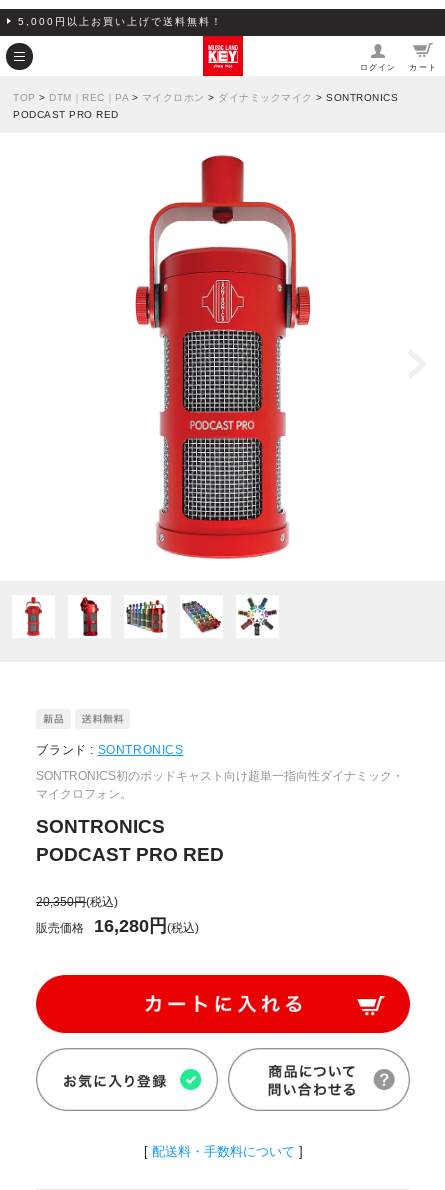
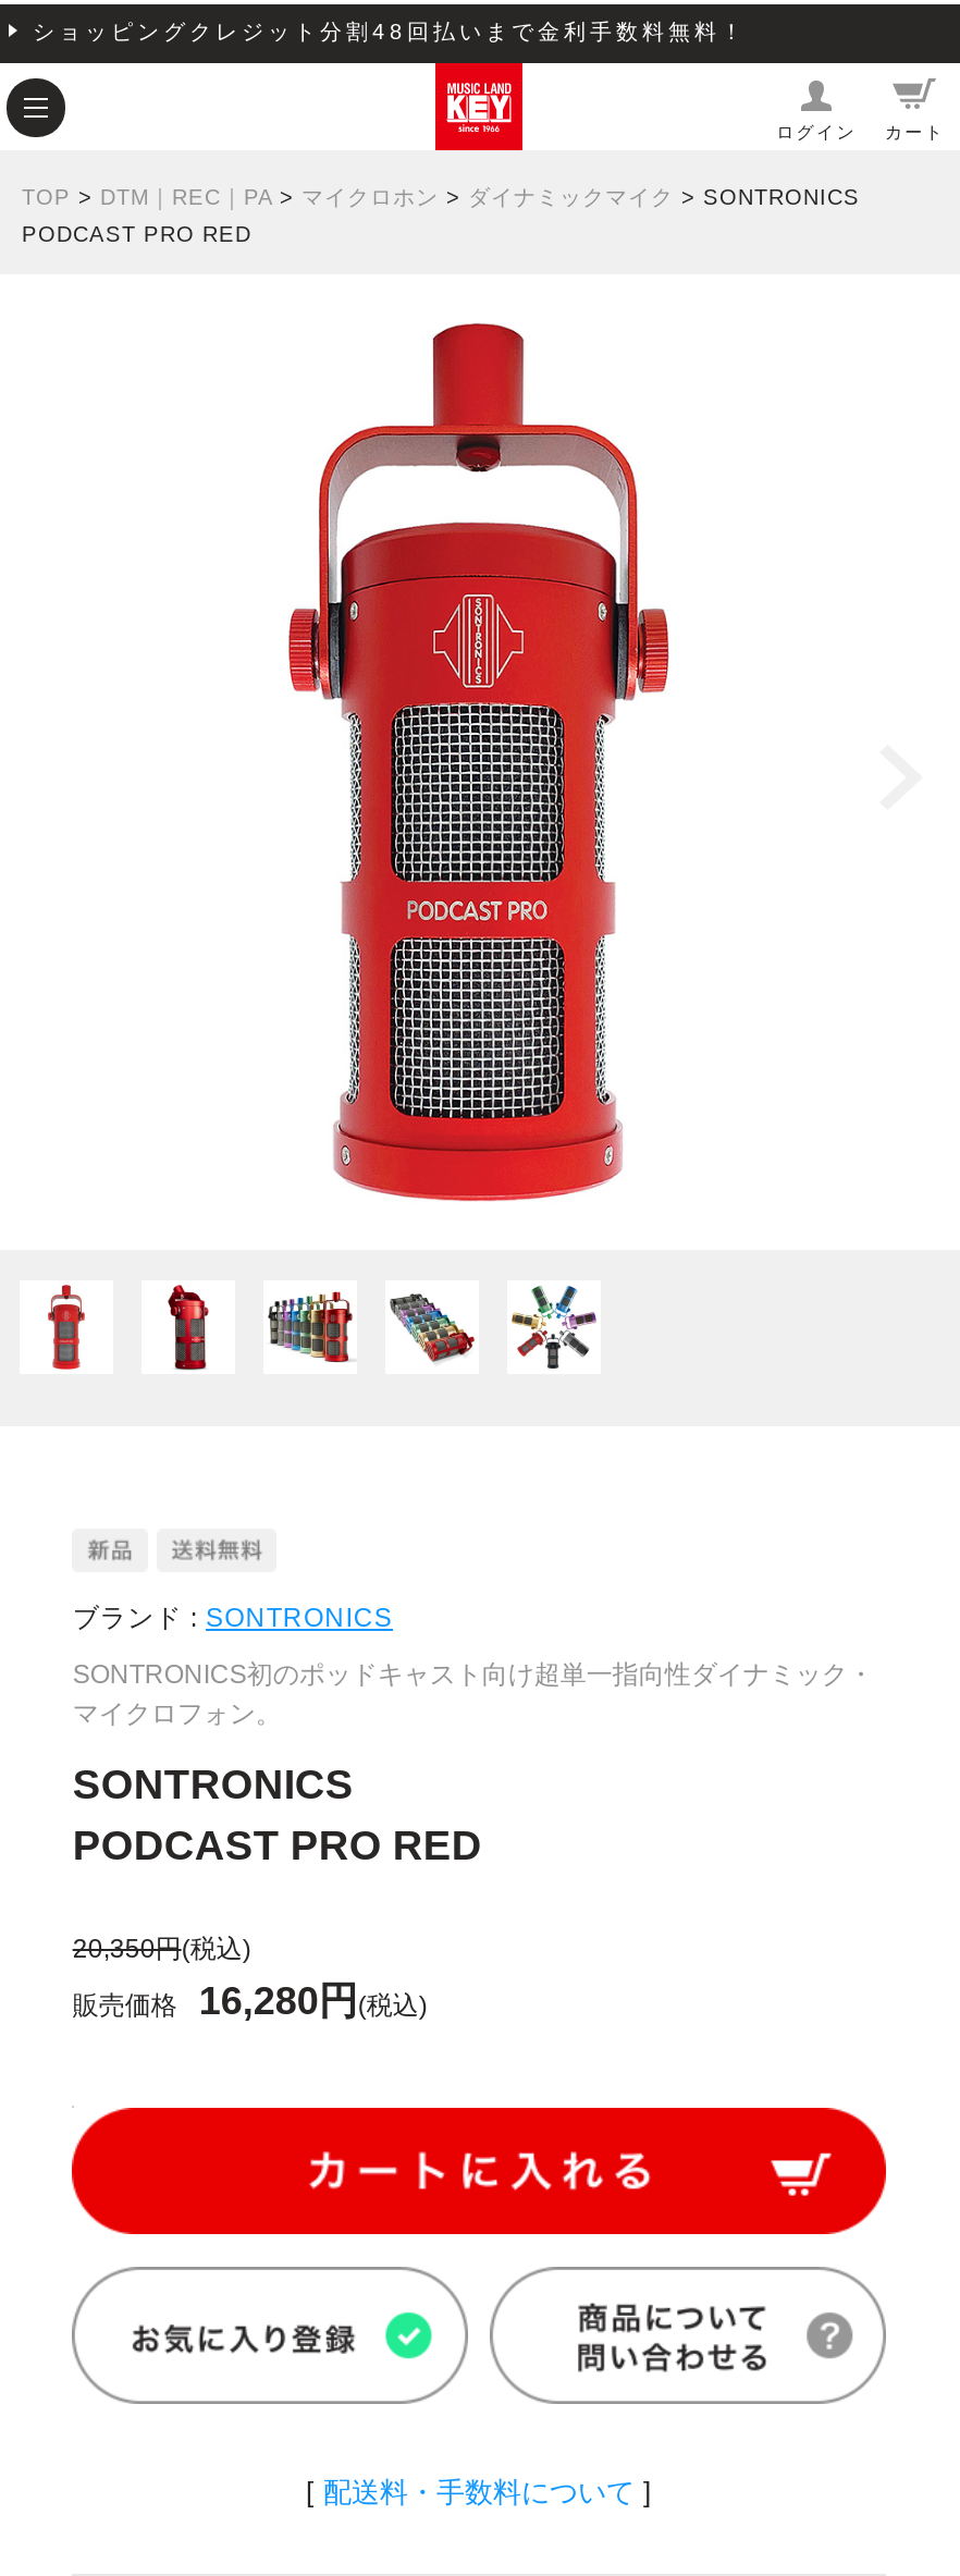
[18,16,223,27] 5,000円以上お買い上げで送料無料！ -> [33,20,747,44] ショッピングクレジット分割48回払いまで金利手数料無料！

